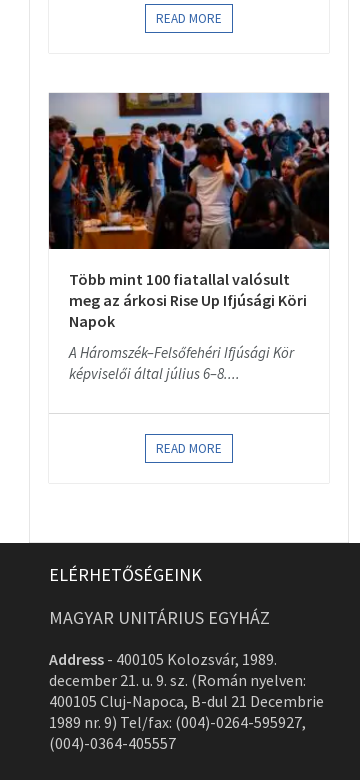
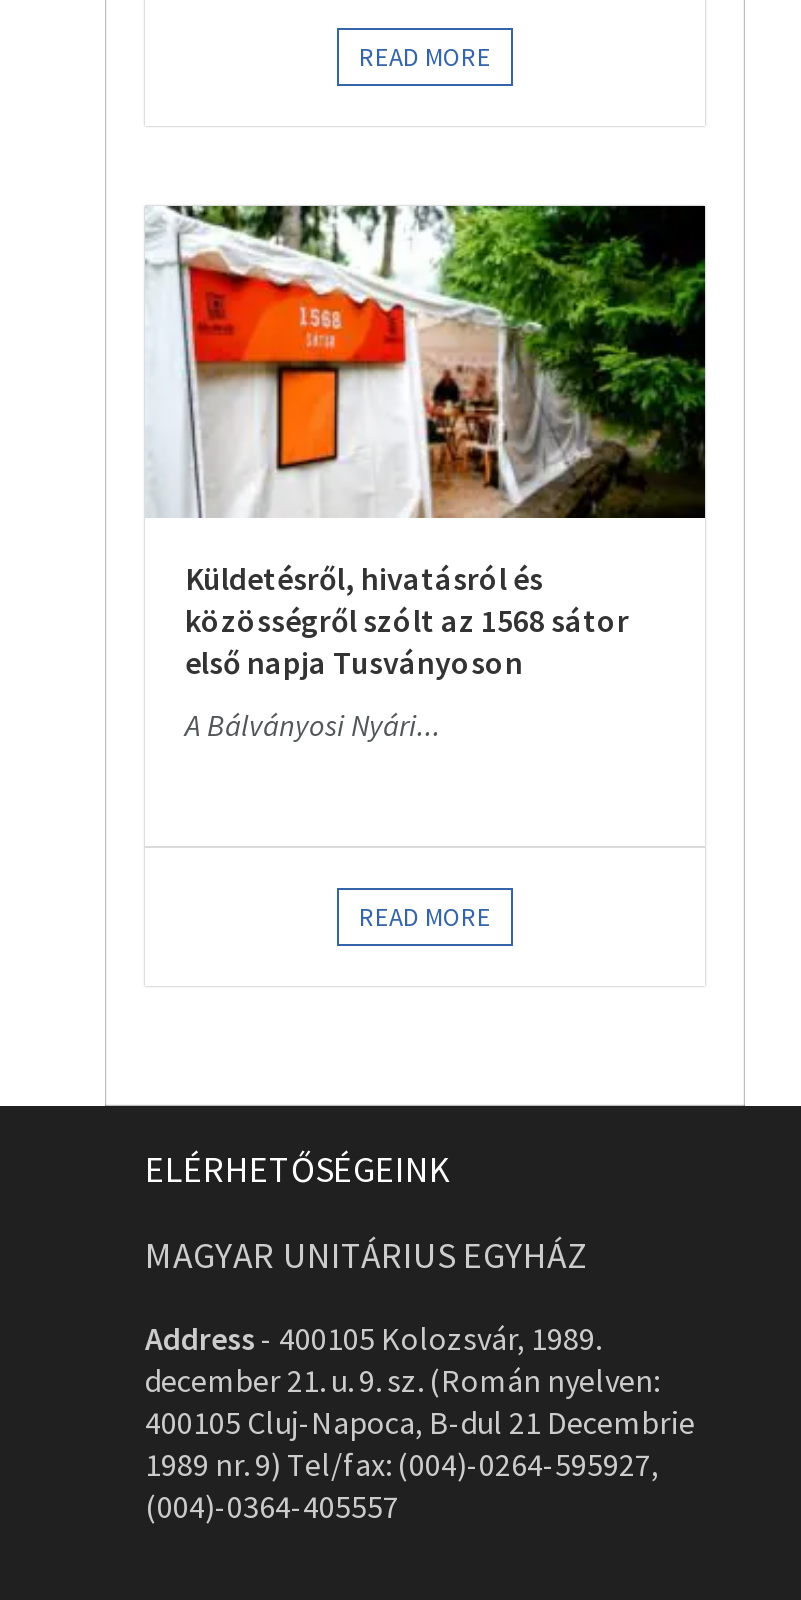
[48,92,330,331] [image] | Több mint 100 fiatallal valósult | meg az árkosi Rise Up Ifjúsági Köri | Napok -> [145,204,707,682] [image] | Küldetésről, hivatásról és | közösségről szólt az 1568 sátor | első napja Tusványoson
[69,343,294,383] A Háromszék–Felsőfehéri Ifjúsági Kör | képviselői által július 6–8.... -> [185,706,441,744] A Bálványosi Nyári...

